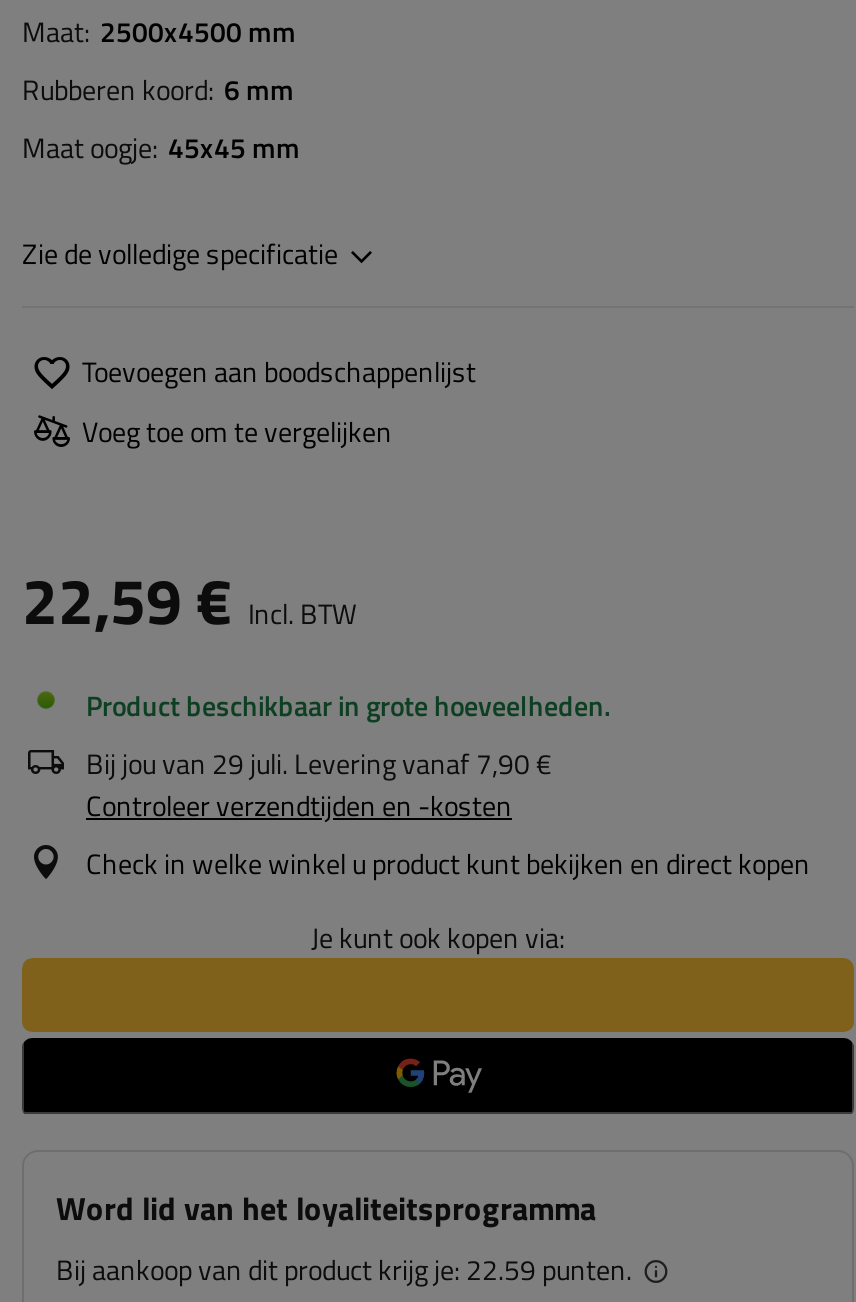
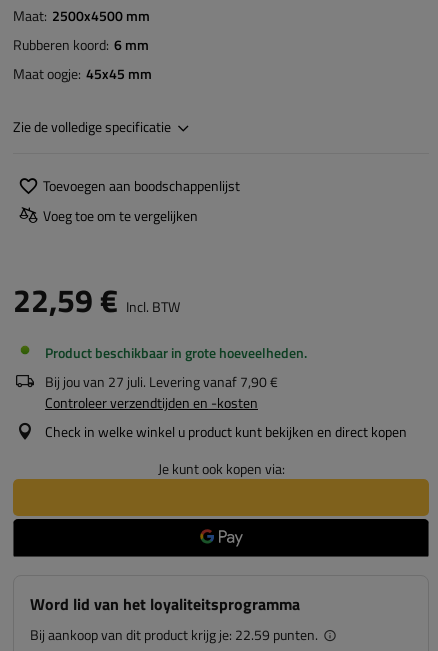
[86,742,552,784] Bij jou van 29 juli. Levering vanaf 7,90 € -> [45,371,278,392] Bij jou van 27 juli. Levering vanaf 7,90 €

